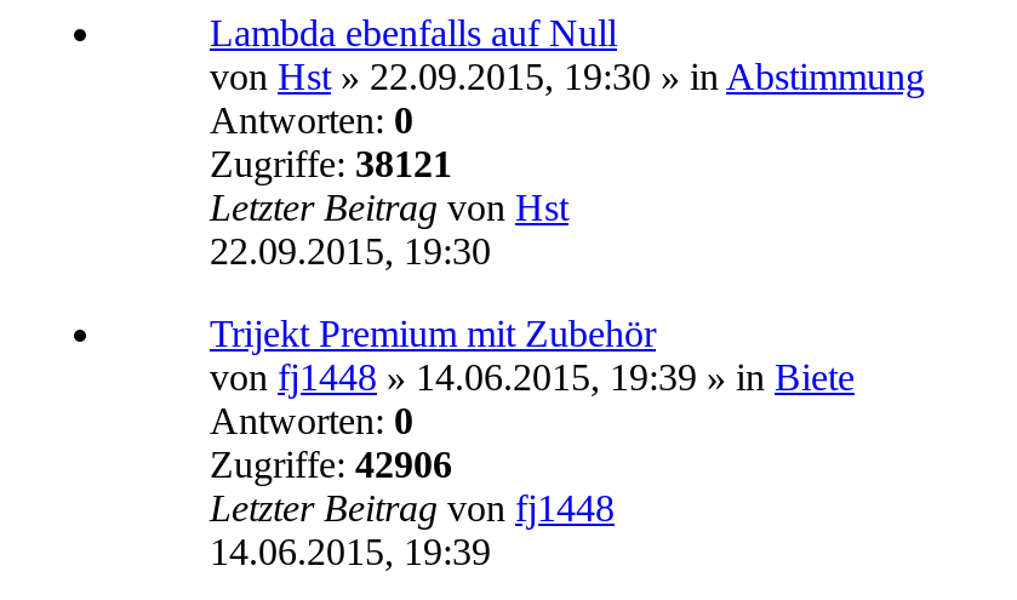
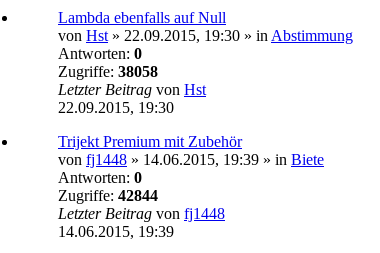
[210,144,452,185] Zugriffe: 38121 -> [58,63,158,80] Zugriffe: 38058
[210,444,452,486] Zugriffe: 42906 -> [58,187,158,204] Zugriffe: 42844

